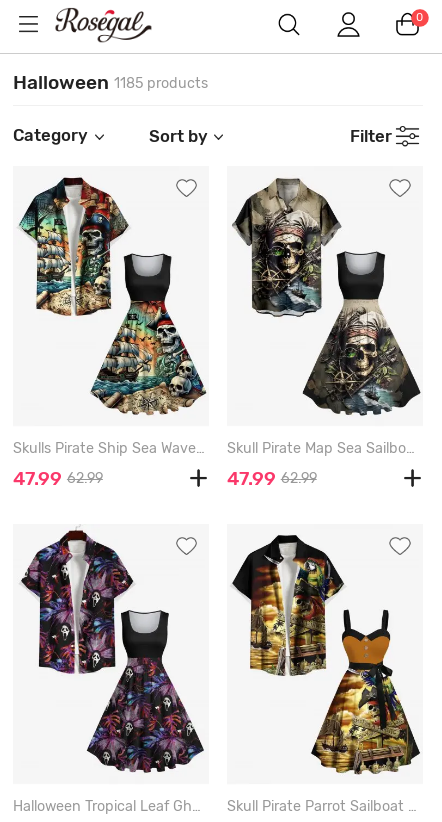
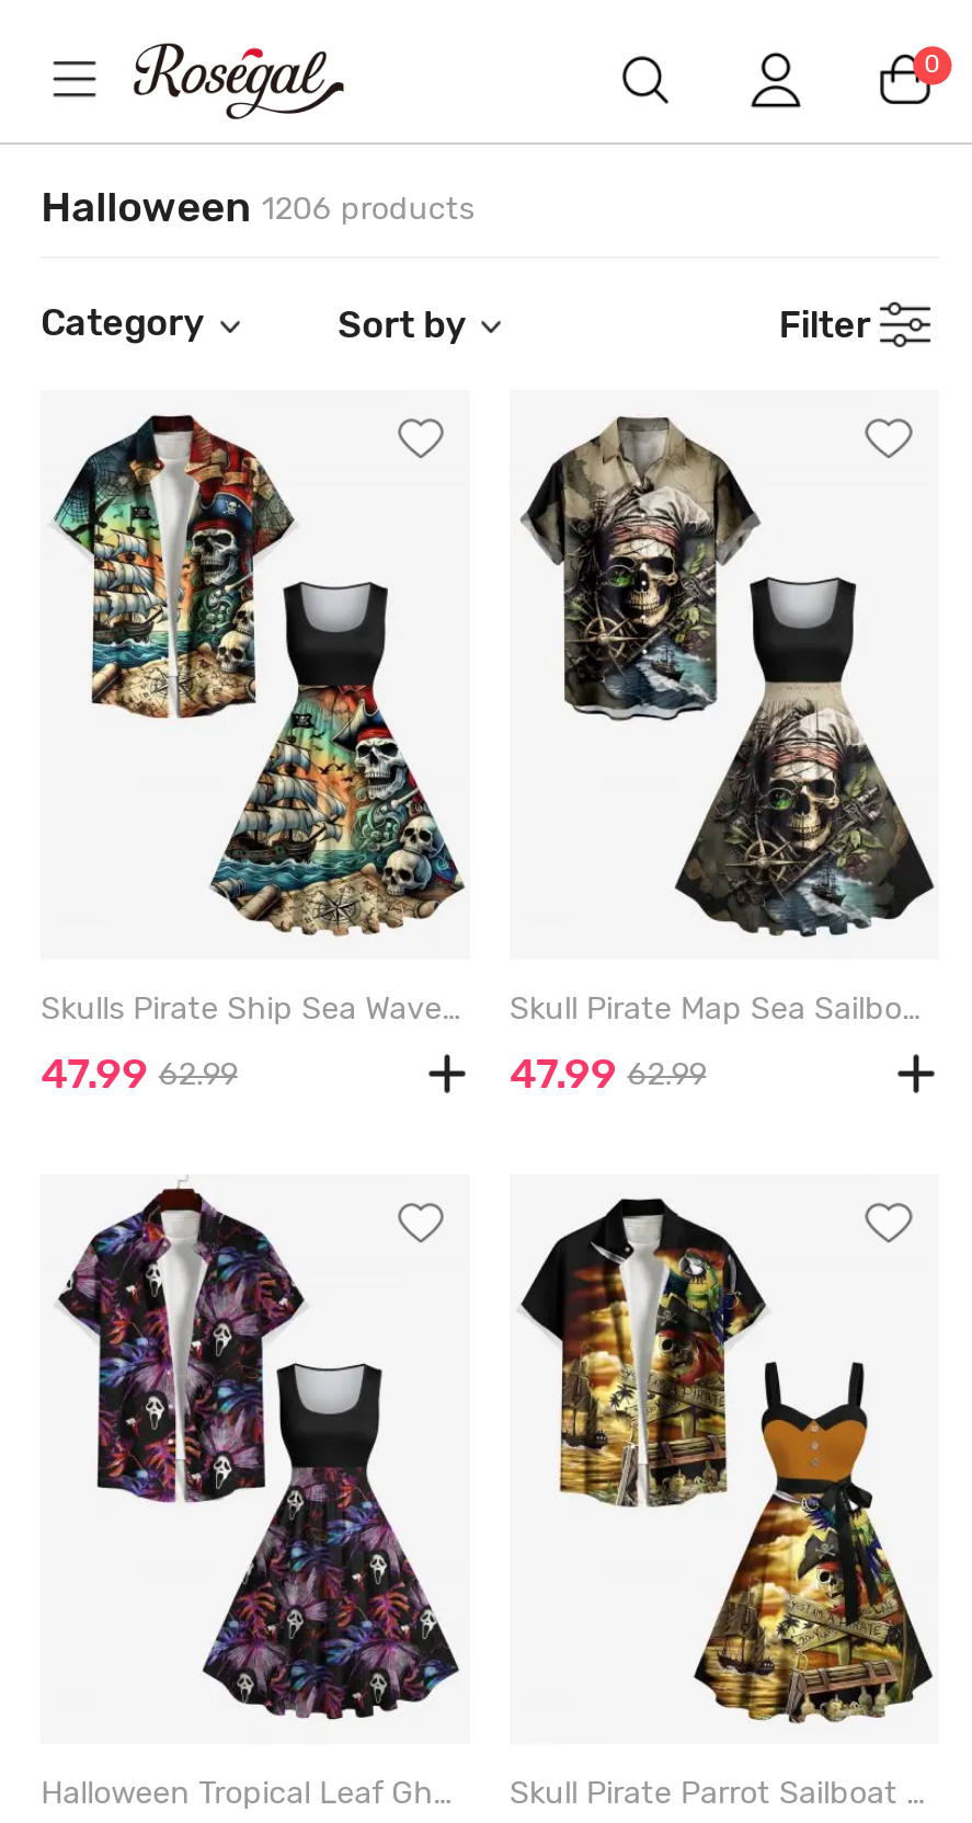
[13,71,208,94] Halloween 1185 products -> [41,182,474,232] Halloween 1206 products

